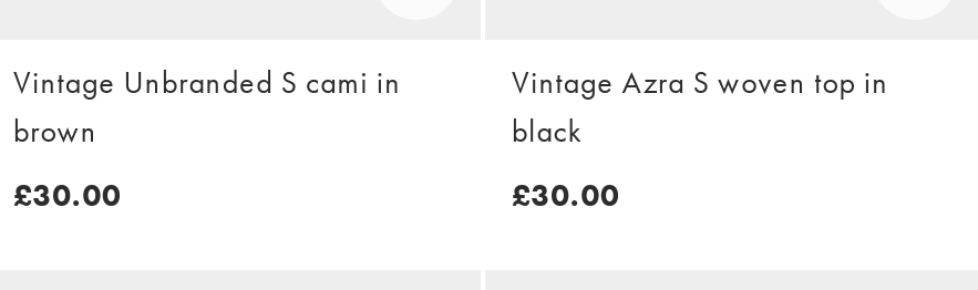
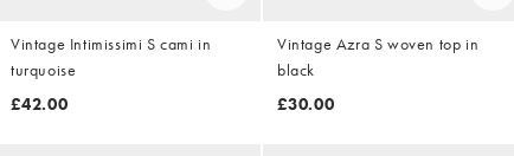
[13,62,401,151] Vintage Unbranded S cami in | brown -> [11,33,211,81] Vintage Intimissimi S cami in | turquoise
[13,175,121,215] £30.00 -> [11,94,68,115] £42.00

